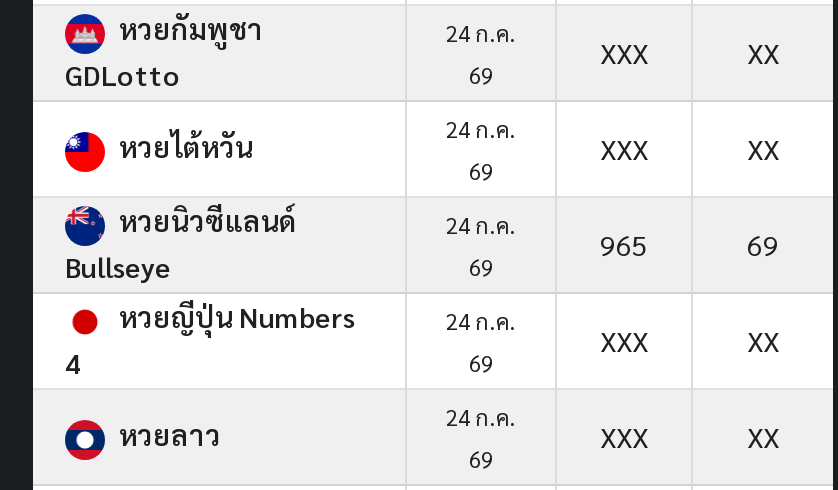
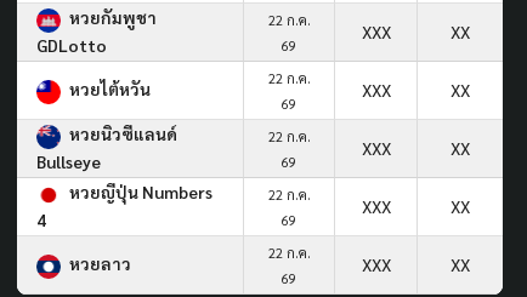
[446,18,516,48] 24 ก.ค. -> [268,11,310,29] 22 ก.ค.
[446,114,516,144] 24 ก.ค. -> [268,69,310,87] 22 ก.ค.
[446,210,516,240] 24 ก.ค. -> [268,127,310,145] 22 ก.ค.
[600,226,779,262] 965 | 69 -> [361,137,470,159] XXX | XX
[446,306,516,336] 24 ก.ค. -> [268,185,310,203] 22 ก.ค.
[446,402,516,432] 24 ก.ค. -> [268,243,310,262] 22 ก.ค.

